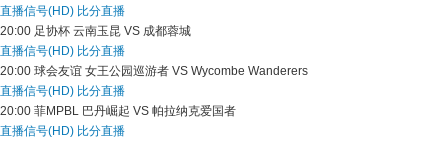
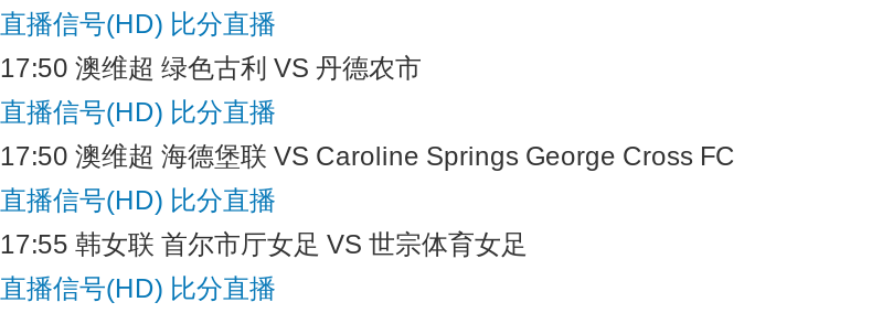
[0,24,191,38] 20:00 足协杯云南玉昆 VS 成都蓉城 -> [0,53,422,84] 17:50 澳维超绿色古利 VS 丹德农市
[0,64,308,78] 20:00 球会友谊女王公园巡游者 VS Wycombe Wanderers -> [0,141,735,172] 17:50 澳维超海德堡联 VS Caroline Springs George Cross FC
[0,104,236,118] 20:00 菲MPBL巴丹崛起 VS 帕拉纳克爱国者 -> [0,229,528,260] 17:55 韩女联首尔市厅女足 VS 世宗体育女足

